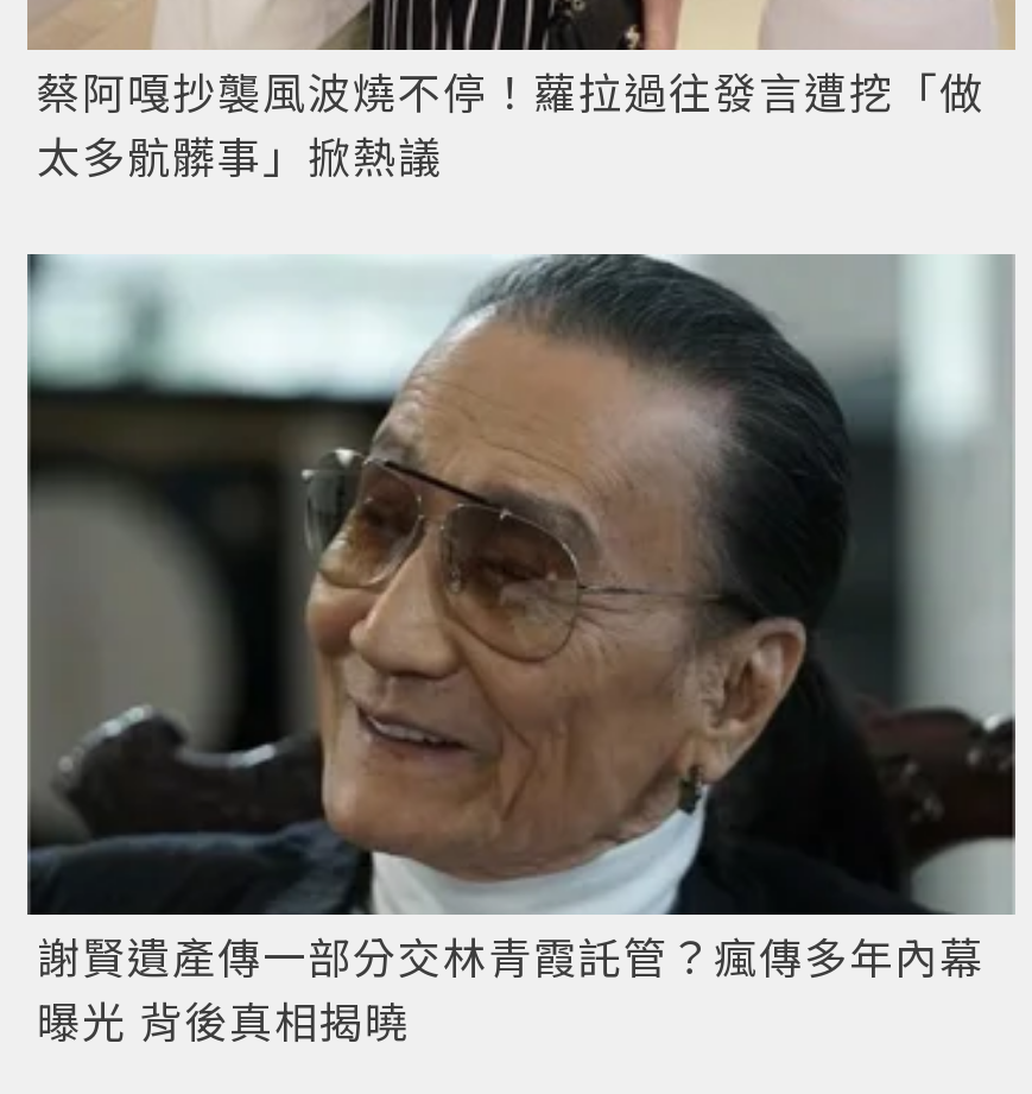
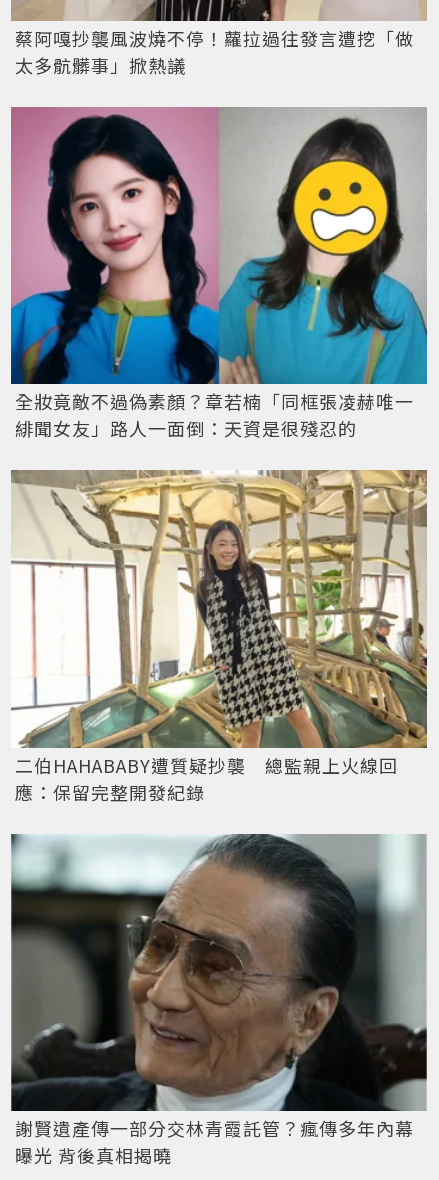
none -> [10,106,428,441] [image] | 全妝竟敵不過偽素顏？章若楠「同框張凌赫唯一 | 緋聞女友」路人一面倒：天資是很殘忍的
none -> [12,469,427,805] [image] | 二伯HAHABABY遭質疑抄襲 總監親上火線回 | 應：保留完整開發紀錄

